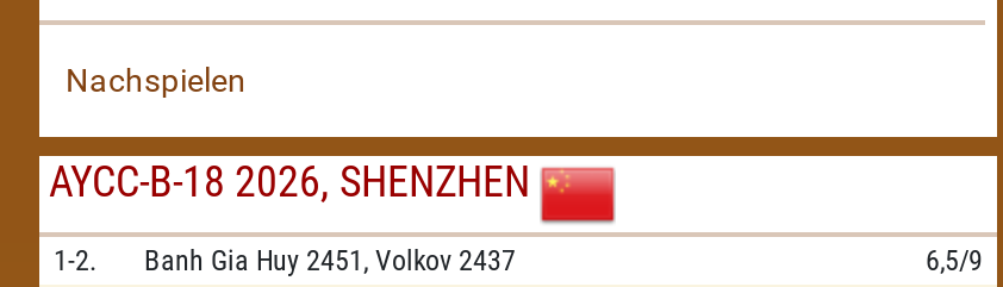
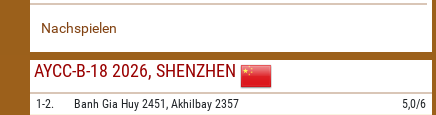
[144,244,516,277] Banh Gia Huy 2451, Volkov 2437 -> [74,97,239,111] Banh Gia Huy 2451, Akhilbay 2357
[926,244,983,277] 6,5/9 -> [402,97,426,111] 5,0/6

